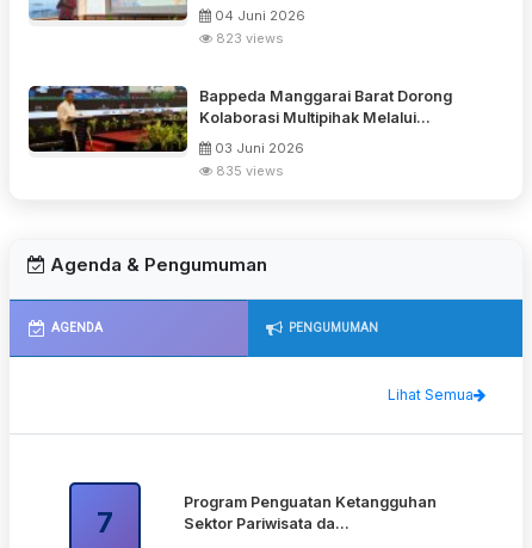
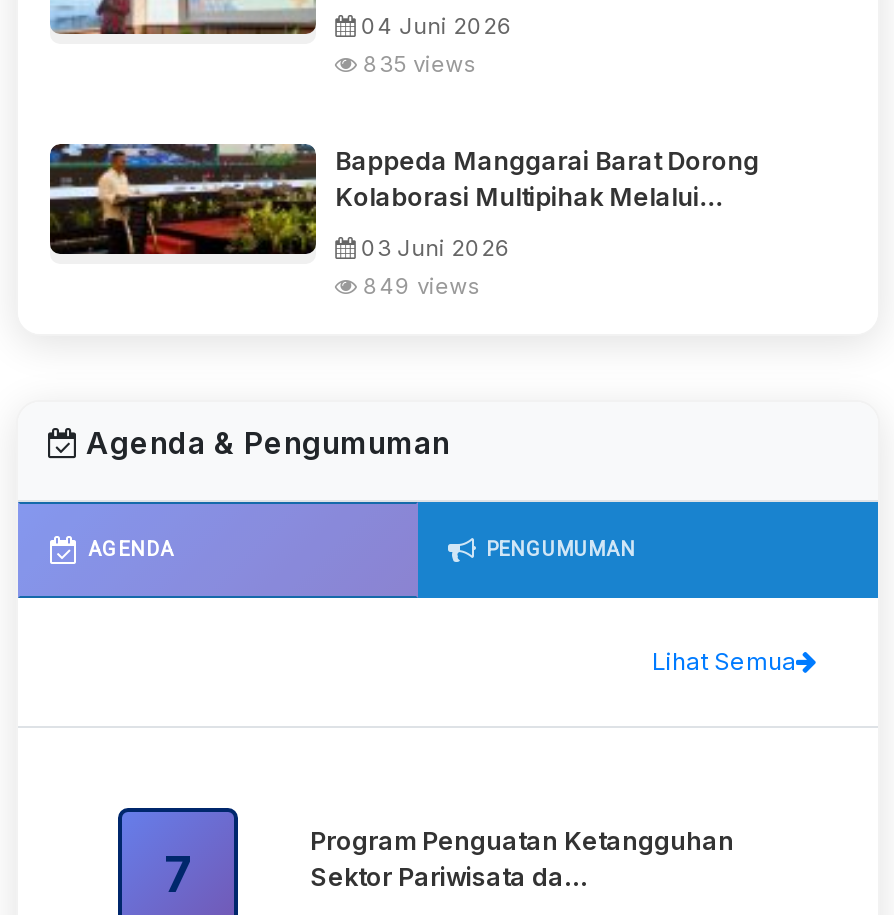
[212,30,284,47] 823 views -> [357,50,477,78] 835 views
[212,162,284,179] 835 views -> [357,271,481,299] 849 views

